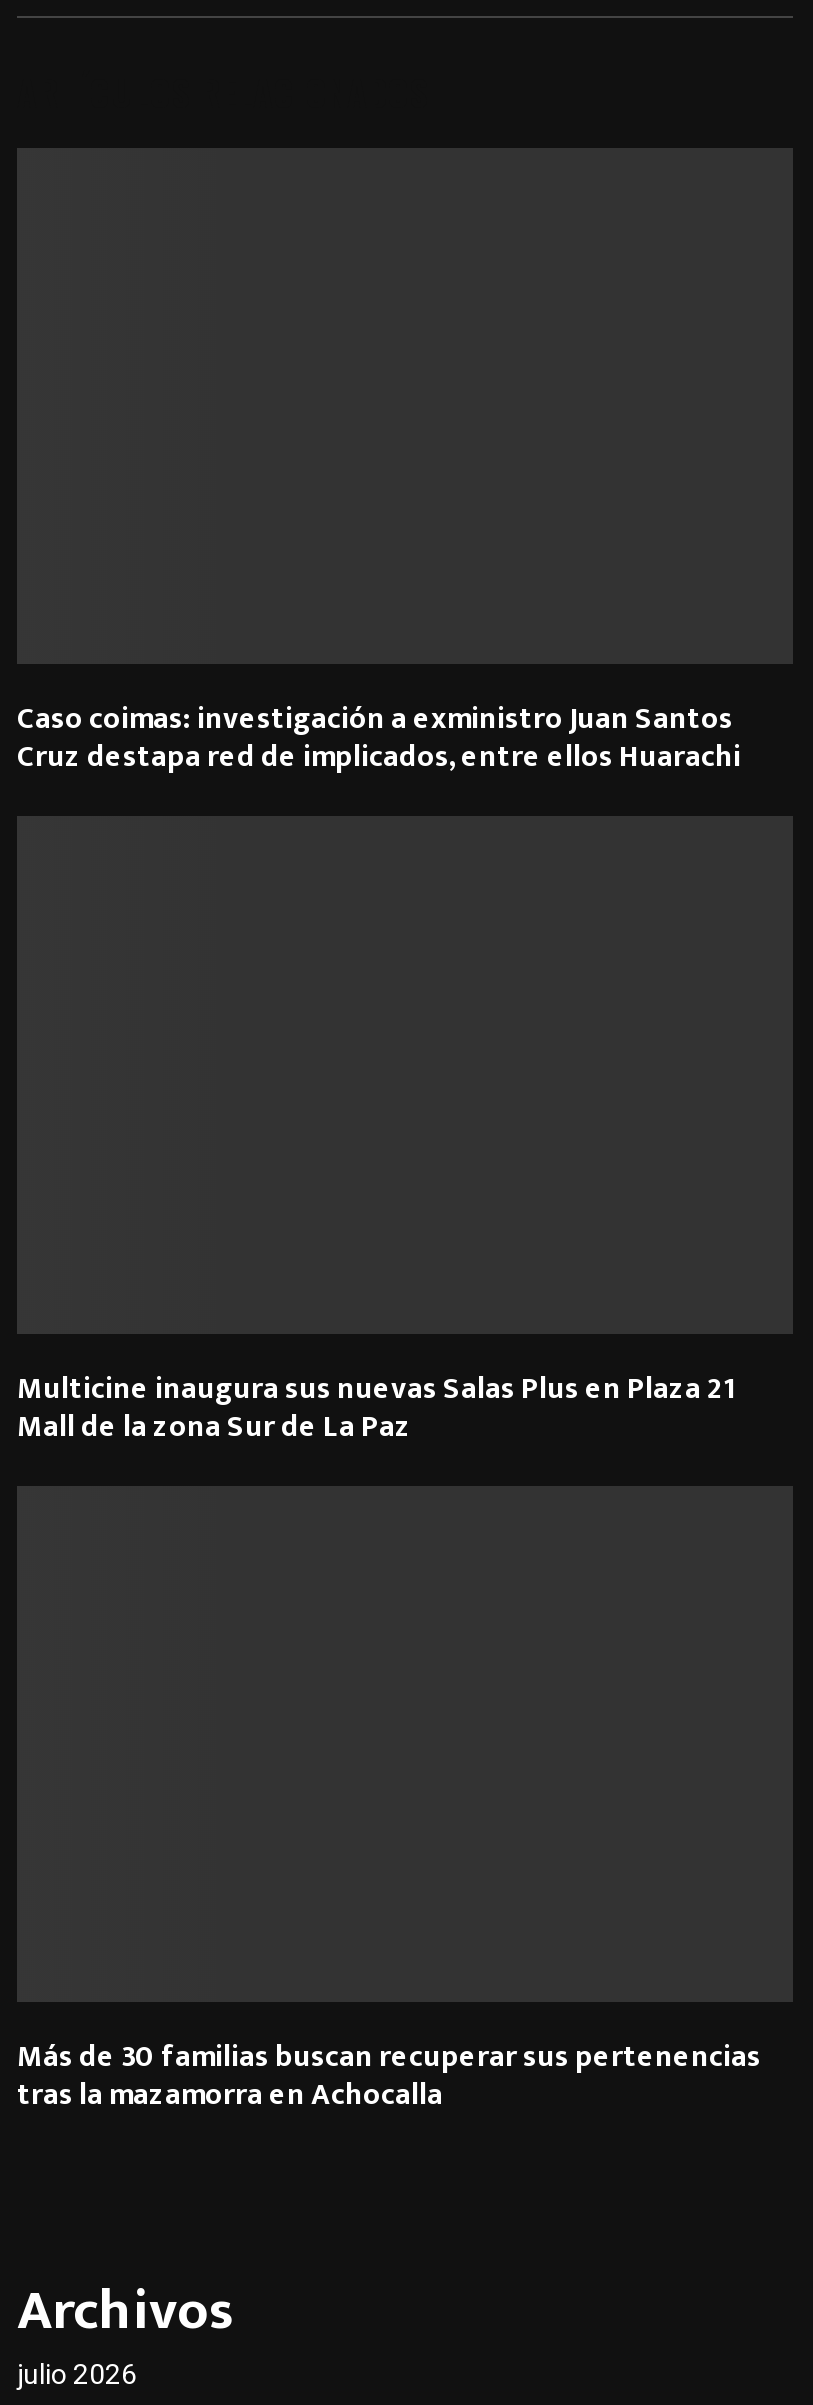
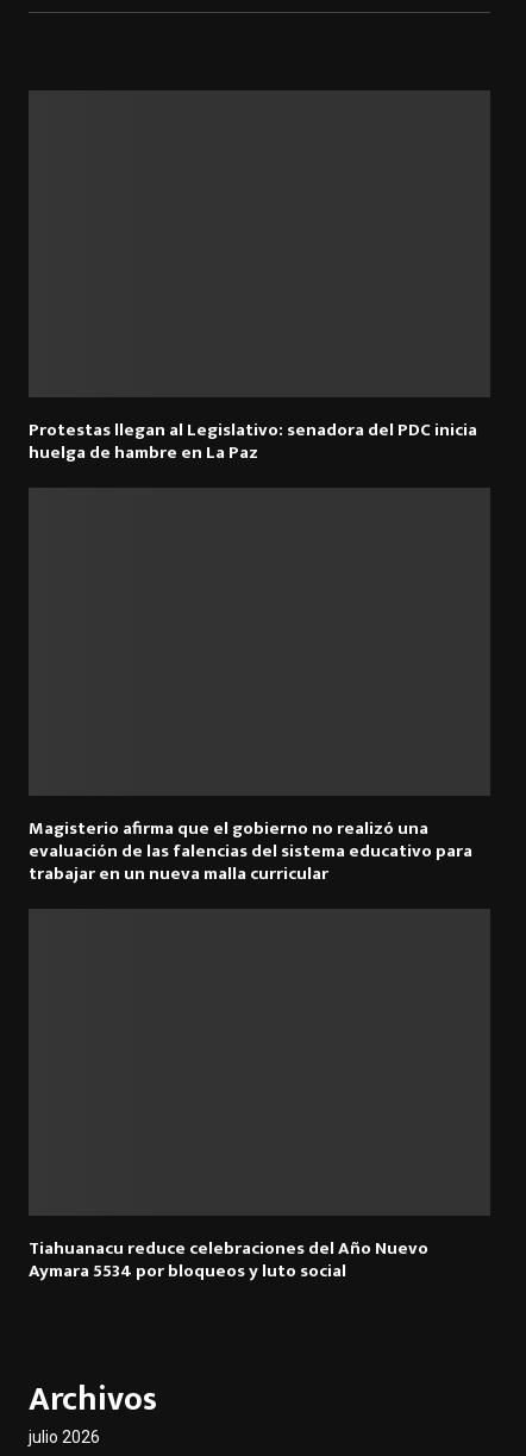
[17,694,741,782] Caso coimas: investigación a exministro Juan Santos | Cruz destapa red de implicados, entre ellos Huarachi -> [29,415,477,468] Protestas llegan al Legislativo: senadora del PDC inicia | huelga de hambre en La Paz
[17,1364,735,1452] Multicine inaugura sus nuevas Salas Plus en Plaza 21 | Mall de la zona Sur de La Paz -> [29,813,472,888] Magisterio afirma que el gobierno no realizó una | evaluación de las falencias del sistema educativo para | trabajar en un nueva malla curricular
[17,2033,761,2121] Más de 30 familias buscan recuperar sus pertenencias | tras la mazamorra en Achocalla -> [29,1234,428,1286] Tiahuanacu reduce celebraciones del Año Nuevo | Aymara 5534 por bloqueos y luto social

